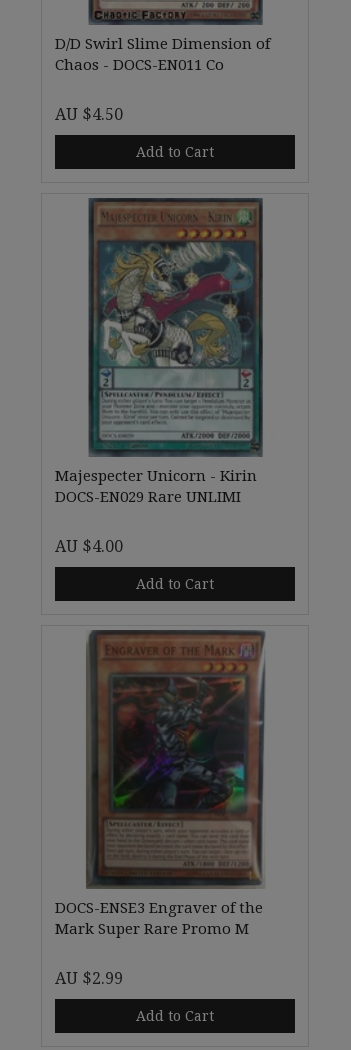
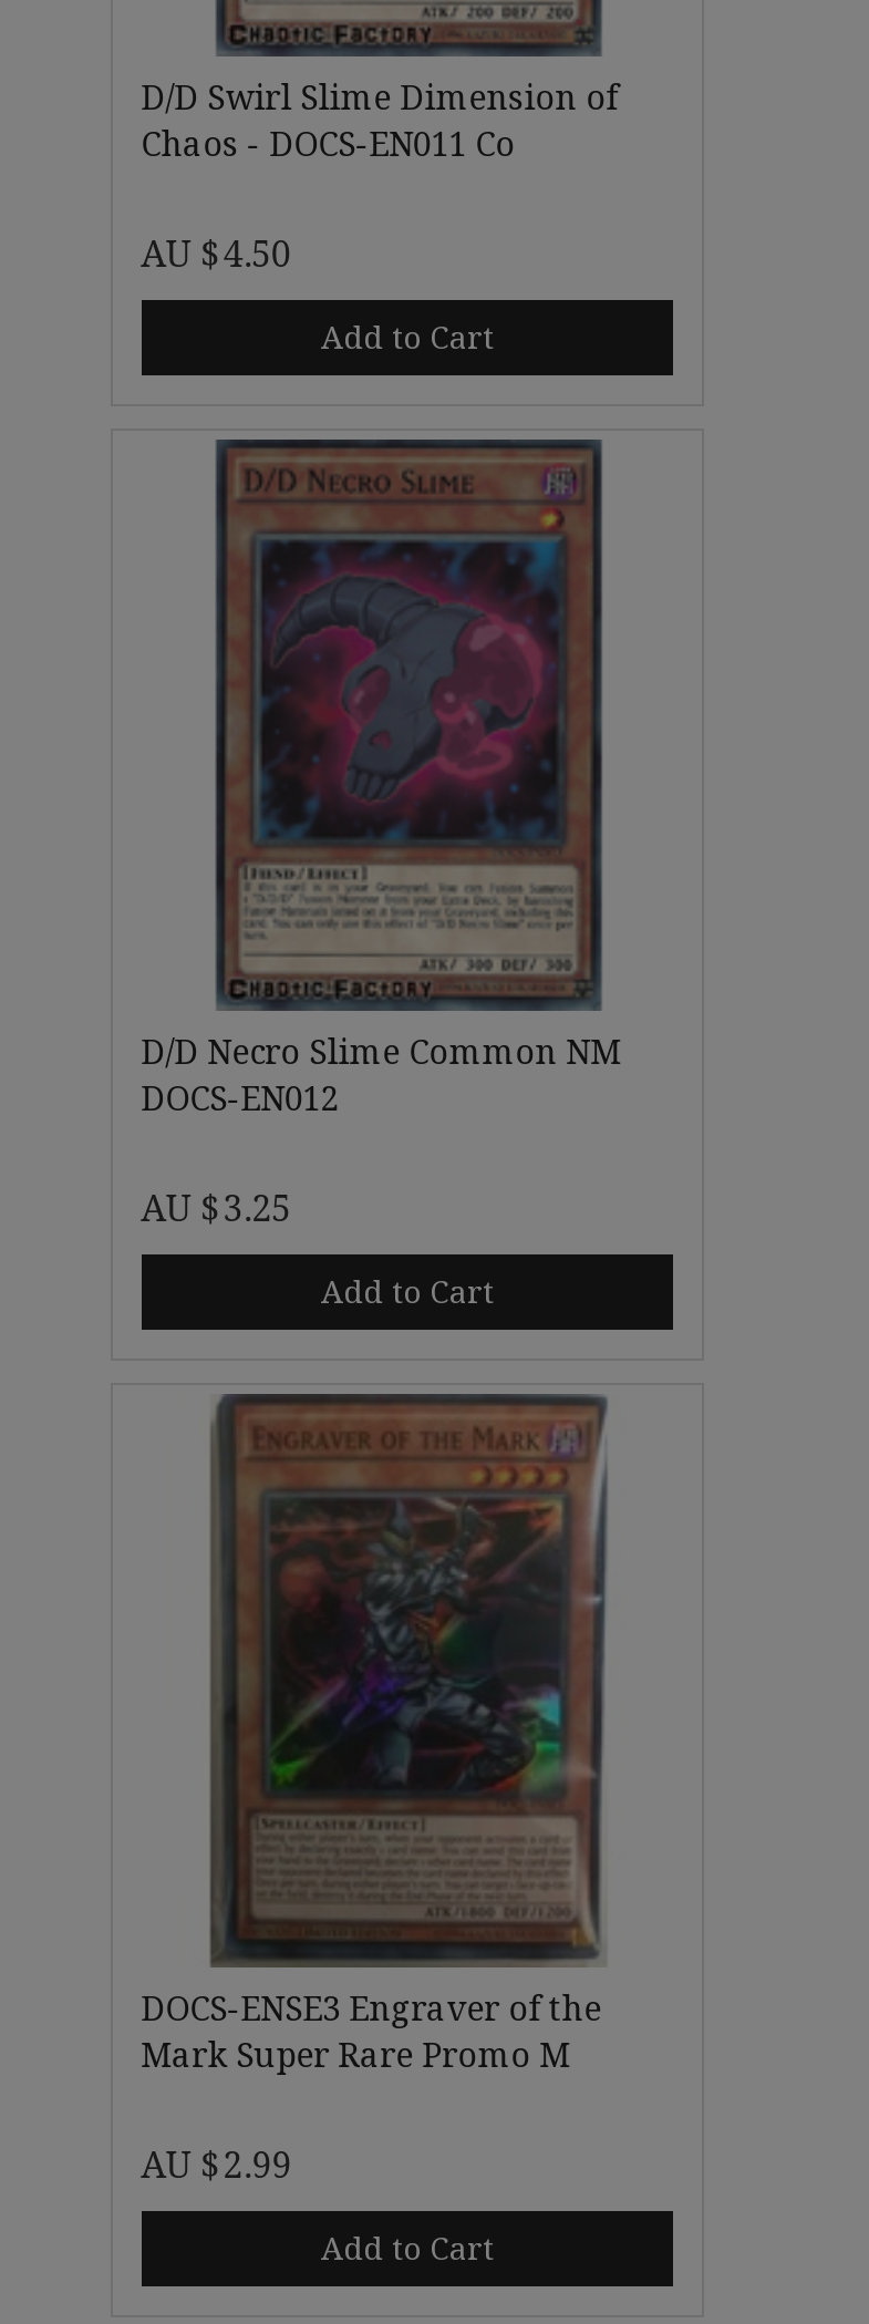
[55,207,260,506] [image] | Majespecter Unicorn - Kirin | DOCS-EN029 Rare UNLIMI -> [141,461,621,1120] [image] | D/D Necro Slime Common NM | DOCS-EN012
[55,537,123,556] AU $4.00 -> [141,1189,292,1231] AU $3.25

